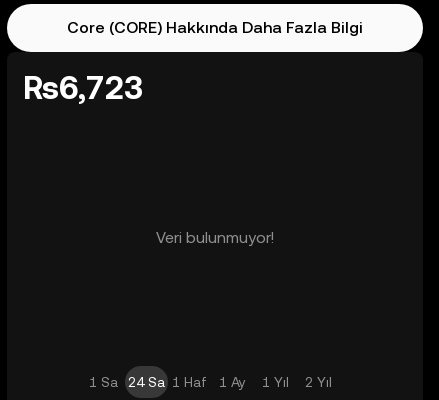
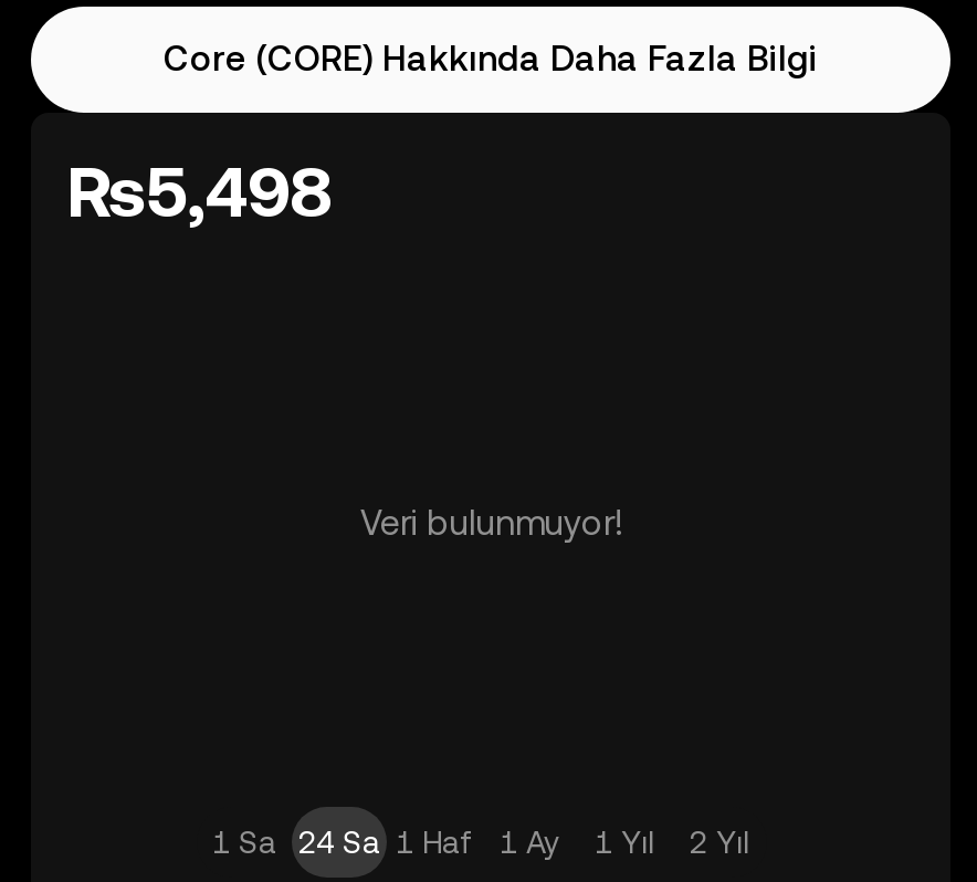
[23,69,143,106] Rs6,723 -> [66,150,332,232] Rs5,498

